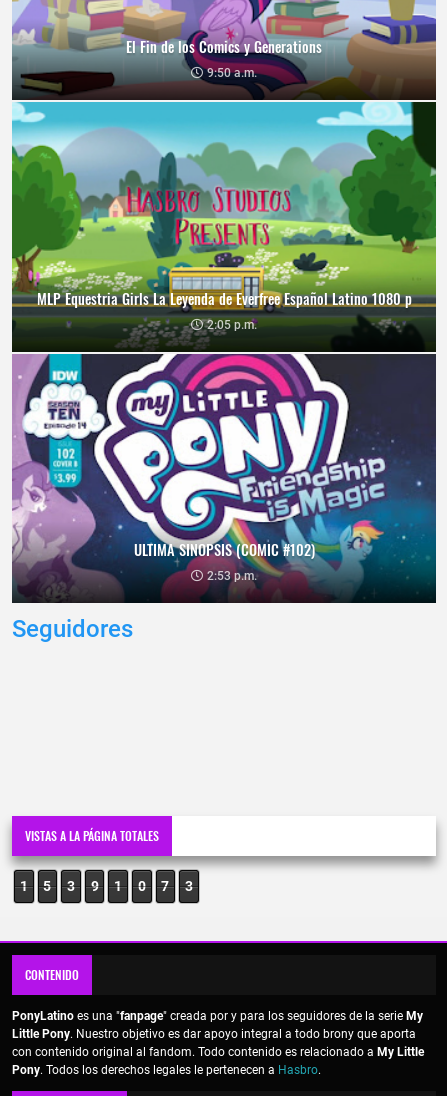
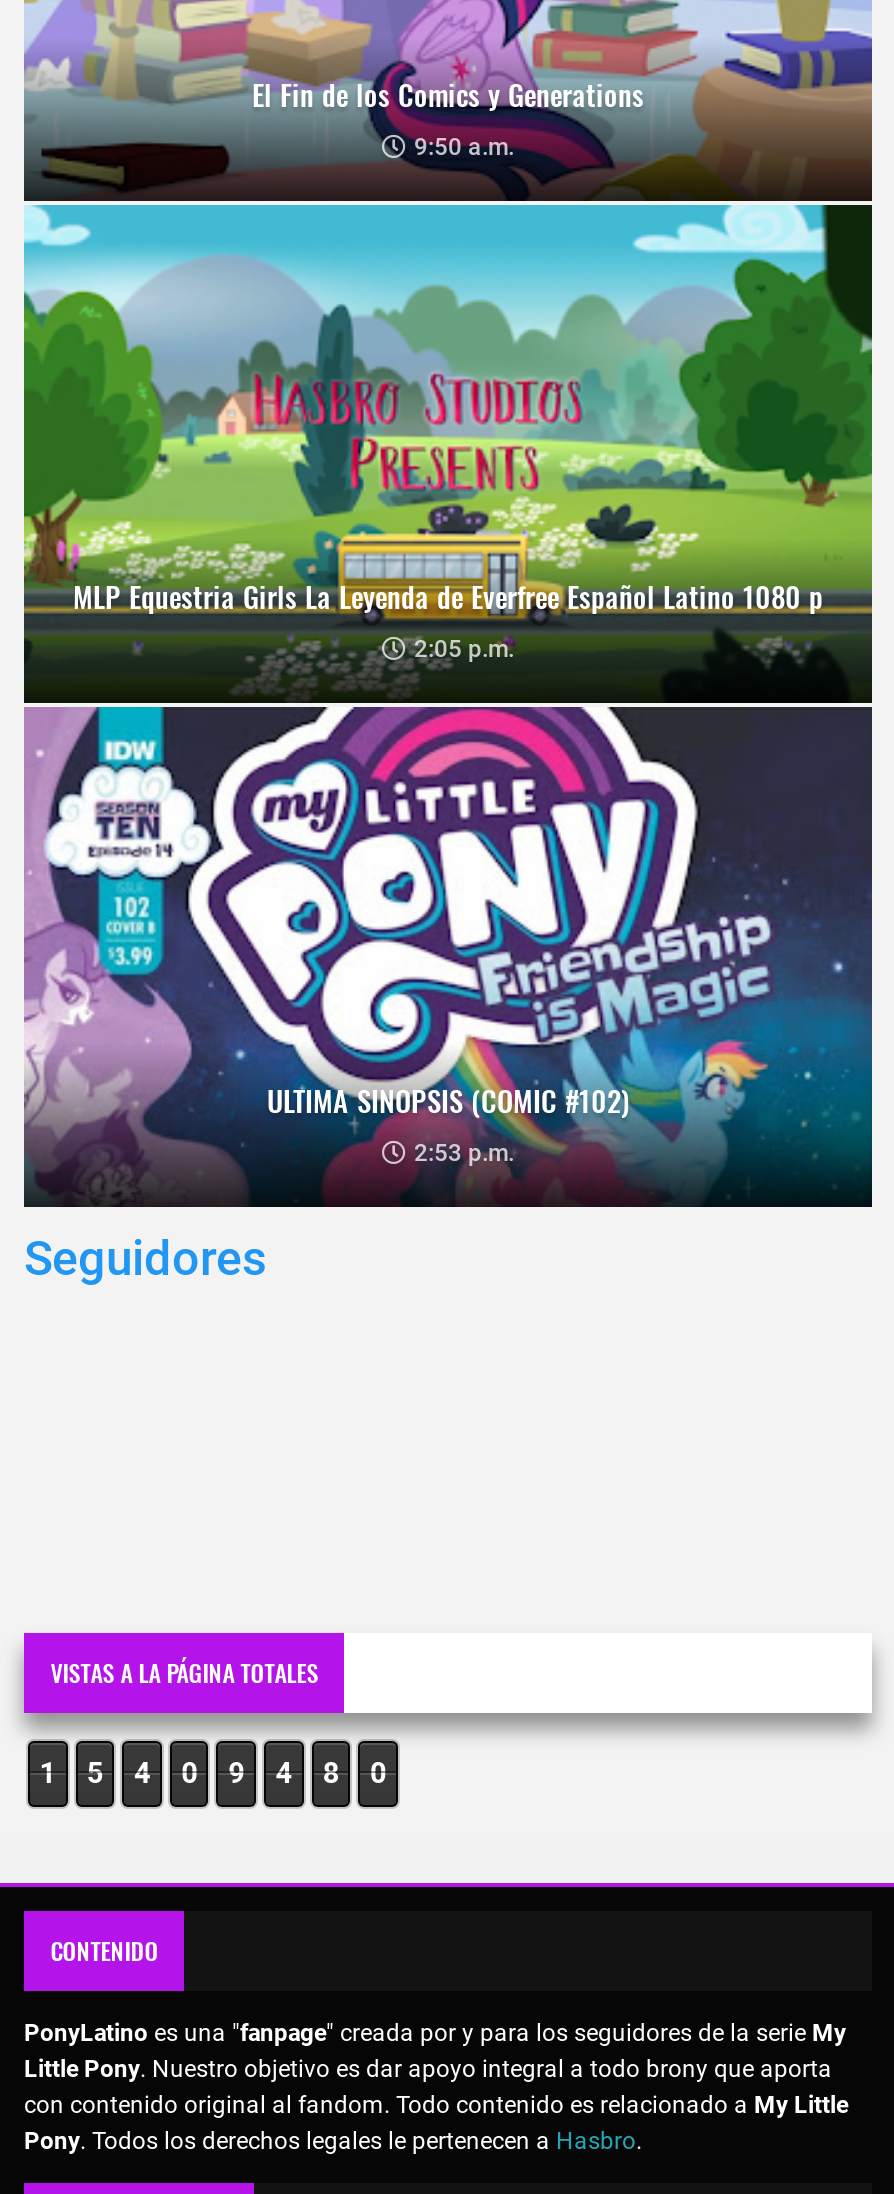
[67,878,75,895] 3 -> [134,1756,197,1790] 4 | 0
[114,878,122,895] 1 -> [276,1756,339,1790] 4 | 8
[161,878,193,895] 7 | 3 -> none

